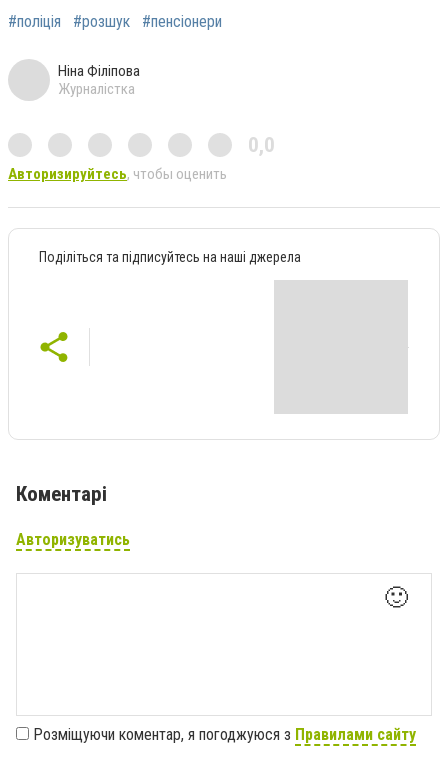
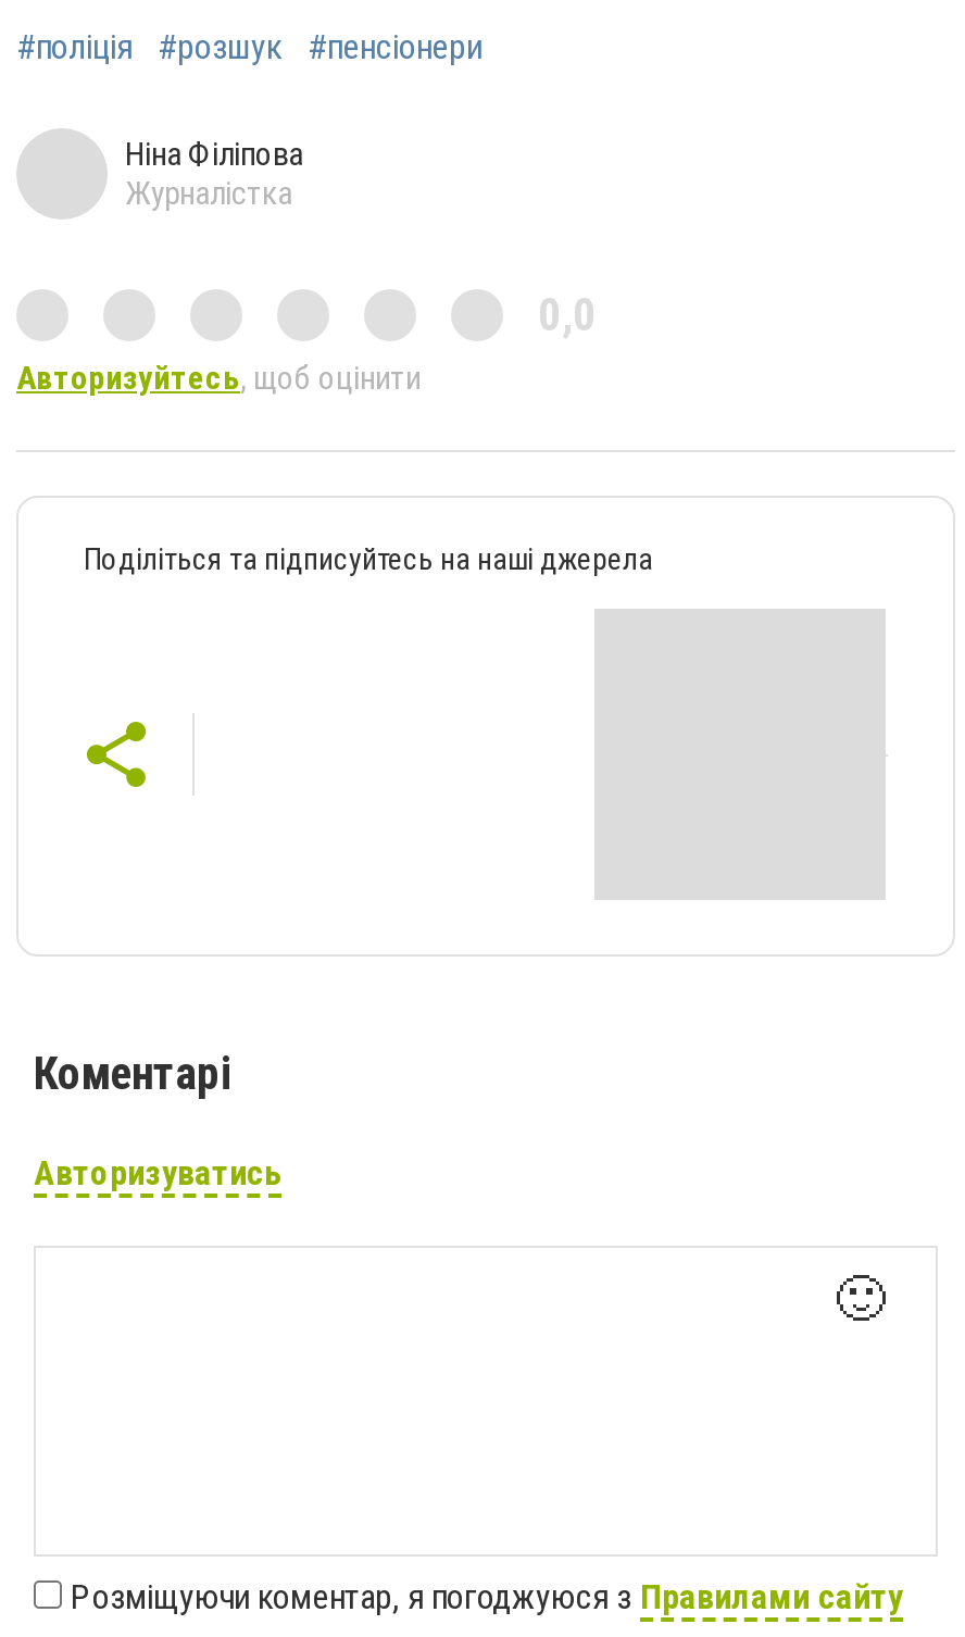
[8,165,227,183] Авторизируйтесь, чтобы оценить -> [16,358,421,397] Авторизуйтесь, щоб оцінити

